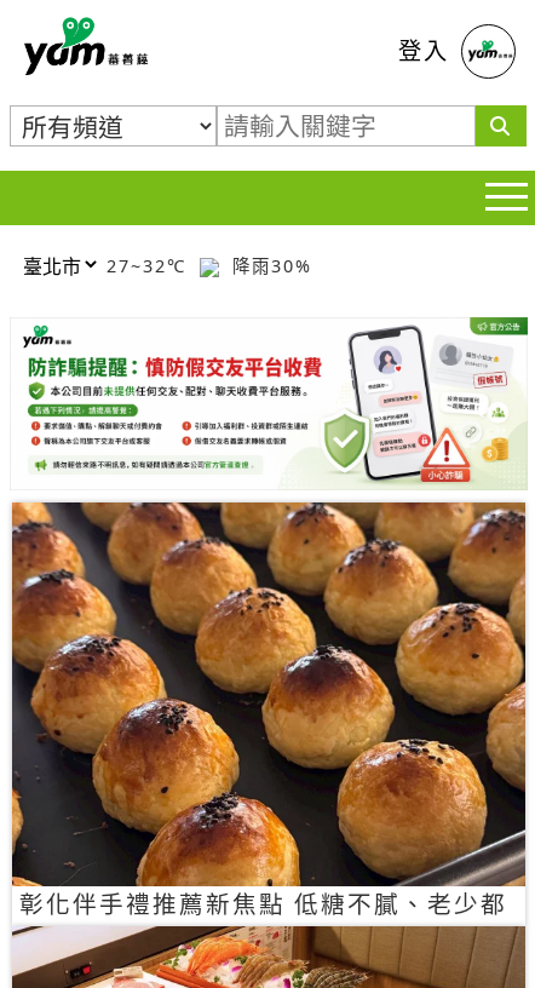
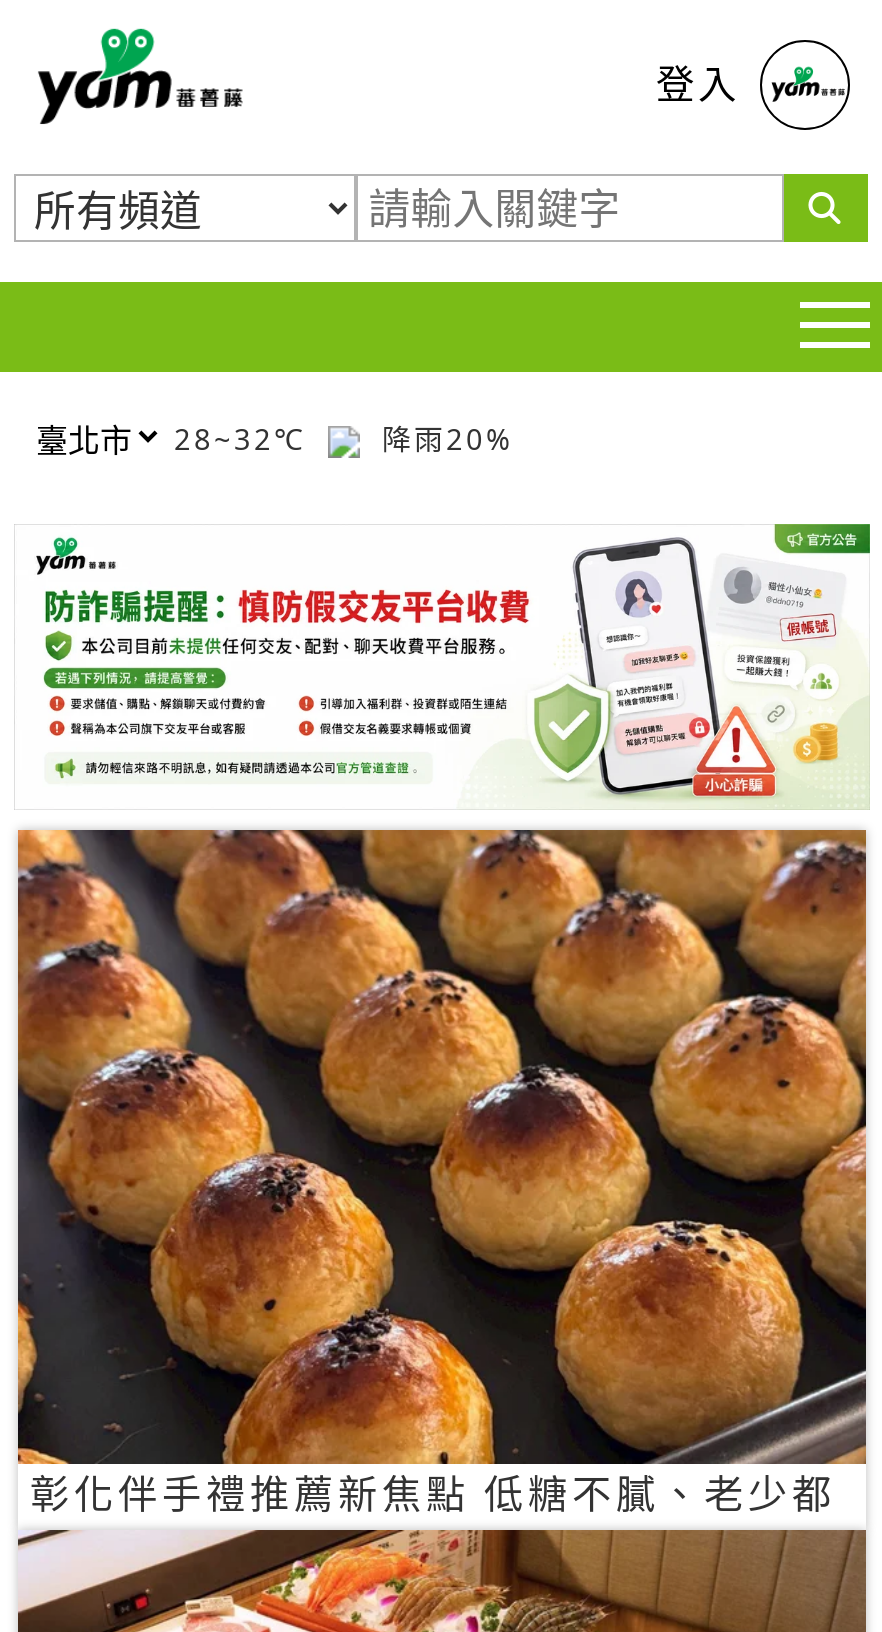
[107,254,194,277] 27~32℃ -> [174,419,318,457] 28~32℃
[225,254,312,277] 降雨30% -> [370,419,514,457] 降雨20%

